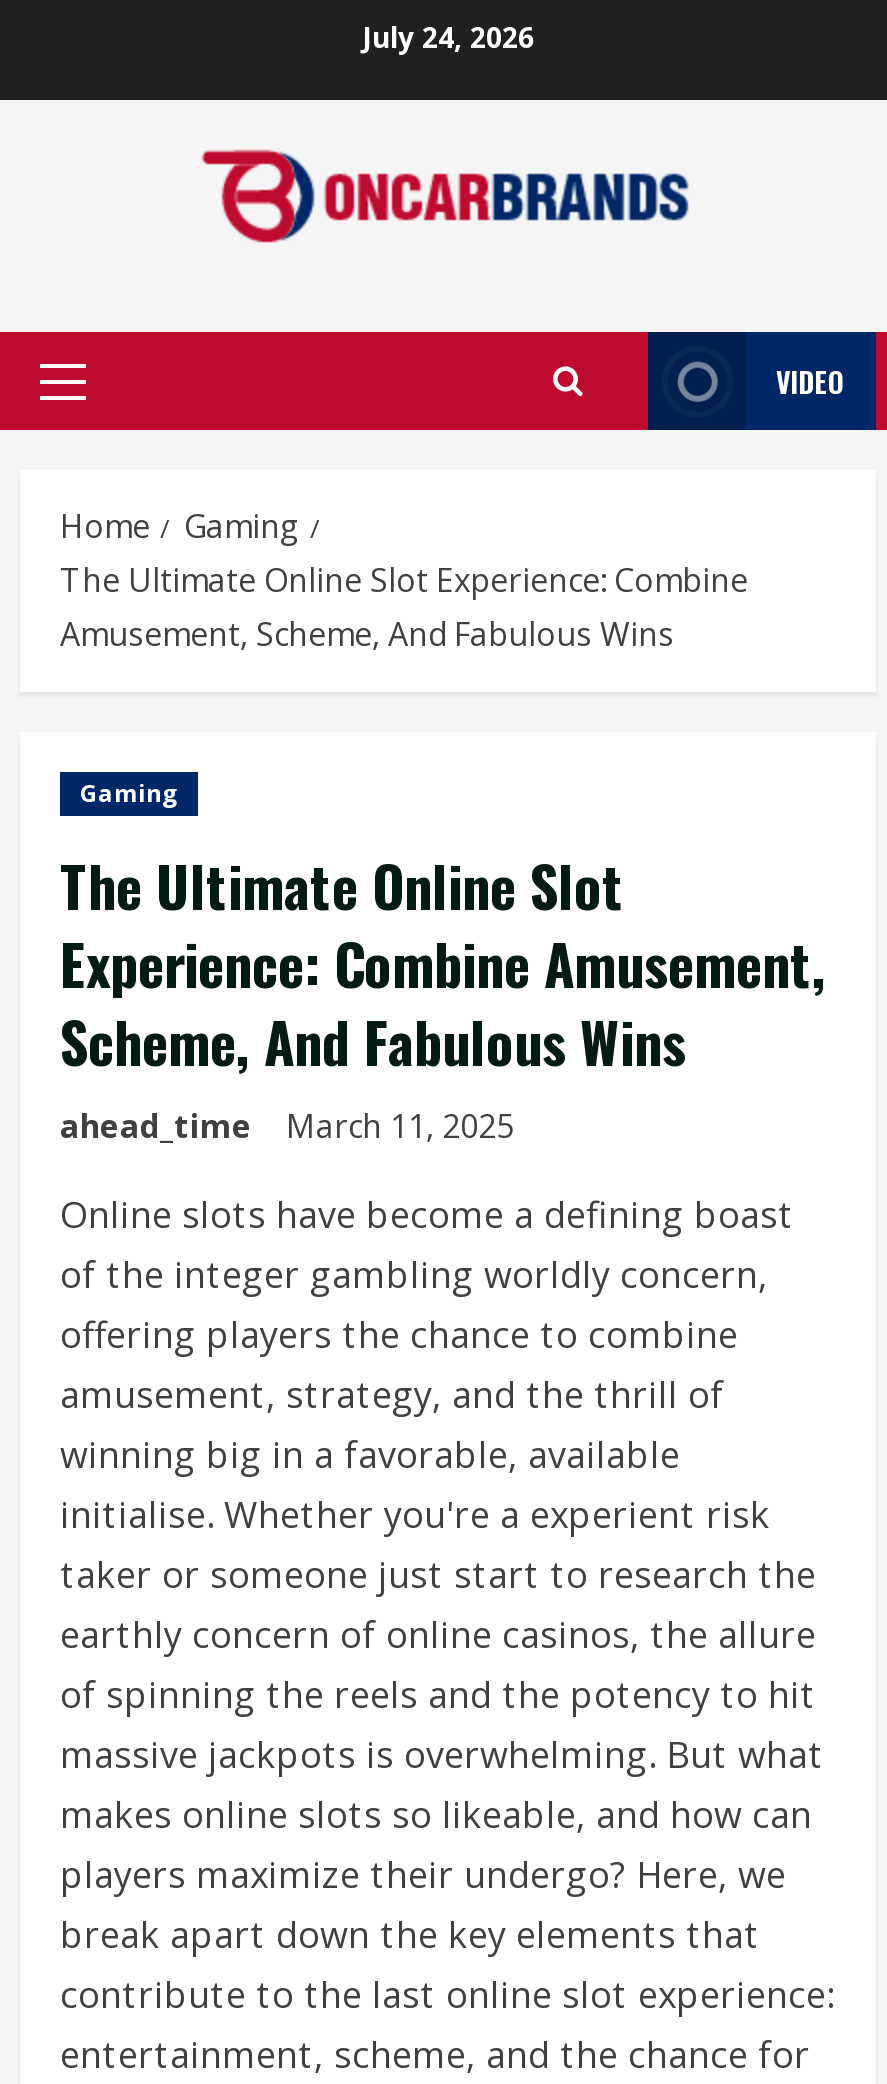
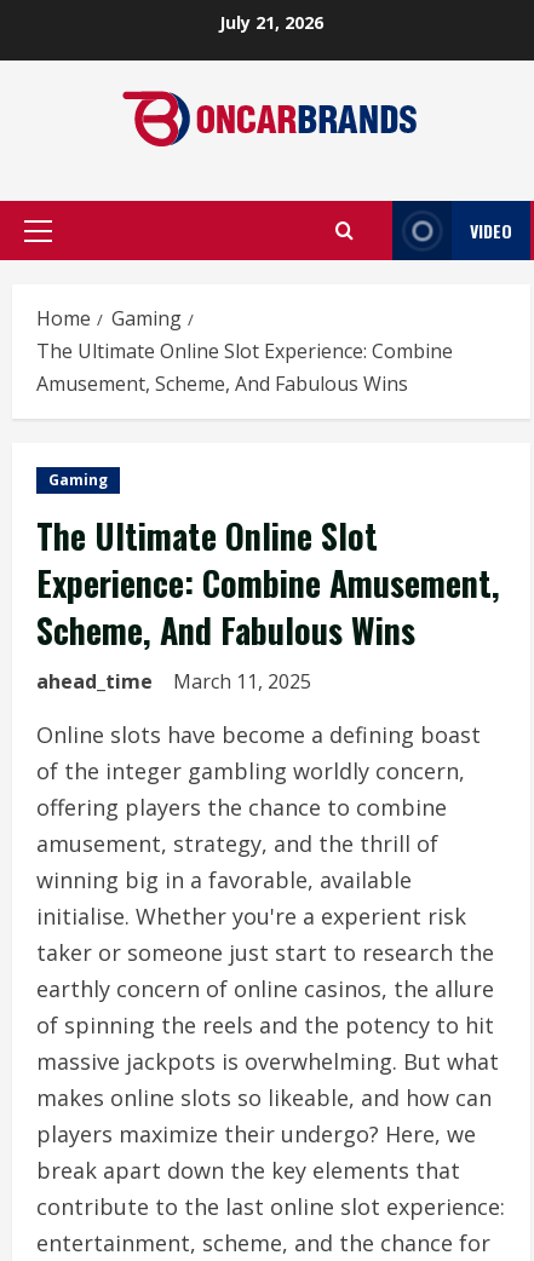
[362,17,534,55] July 24, 2026 -> [219,10,323,33] July 21, 2026

